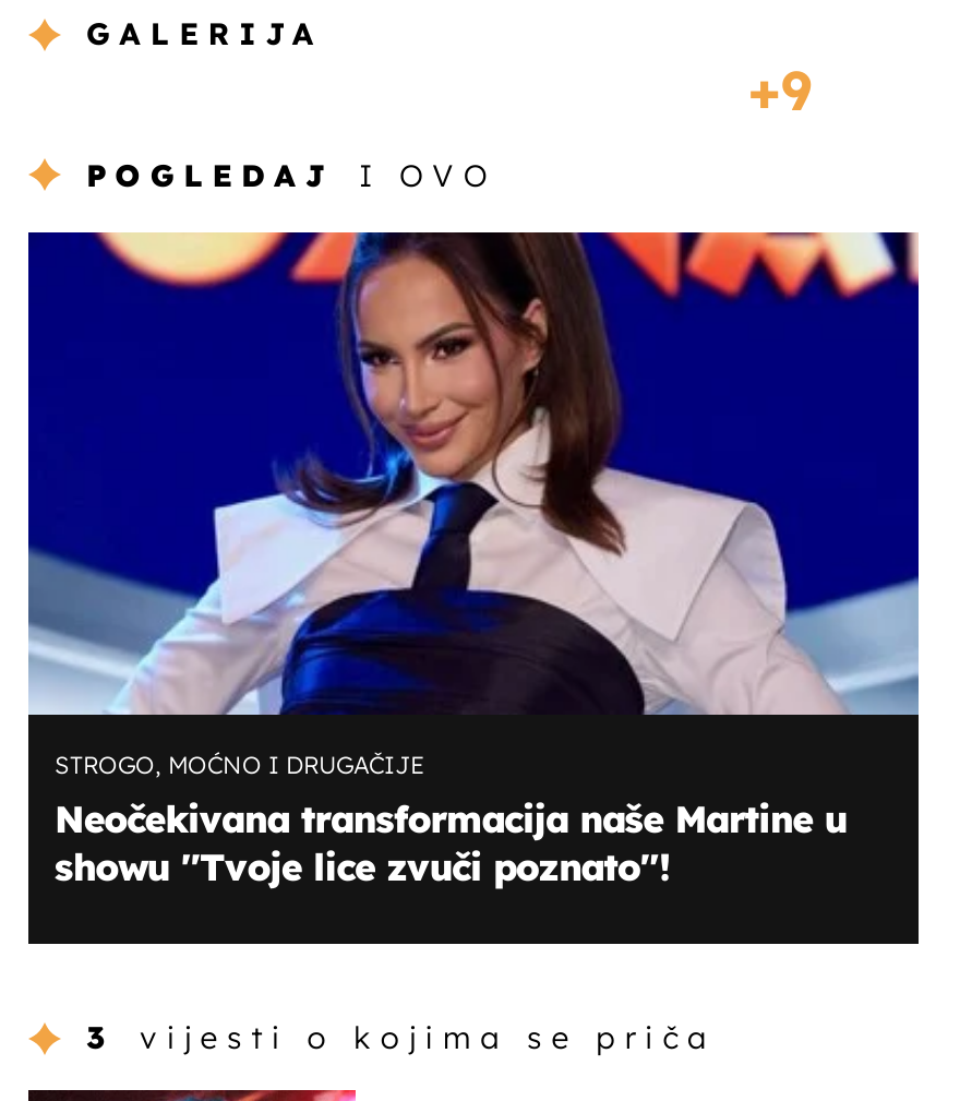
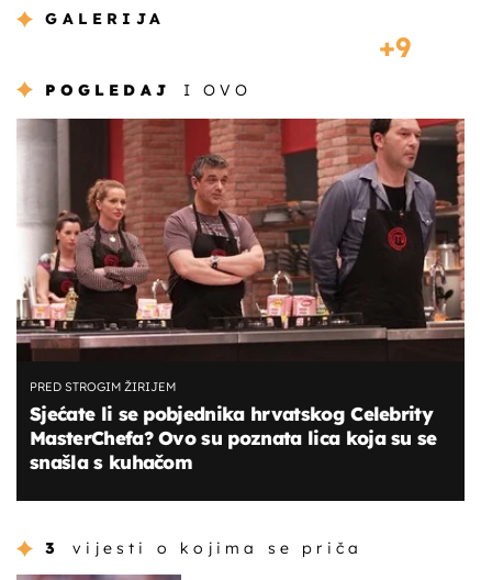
[26,230,921,890] [image] | STROGO, MOĆNO I DRUGAČIJE | Neočekivana transformacija naše Martine u | showu ''Tvoje lice zvuči poznato''! -> [15,118,466,474] [image] | PRED STROGIM ŽIRIJEM | Sjećate li se pobjednika hrvatskog Celebrity | MasterChefa? Ovo su poznata lica koja su se | snašla s kuhačom

